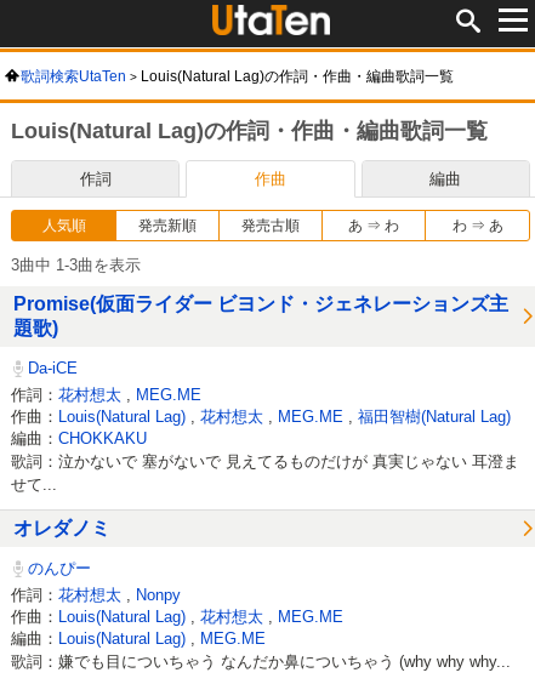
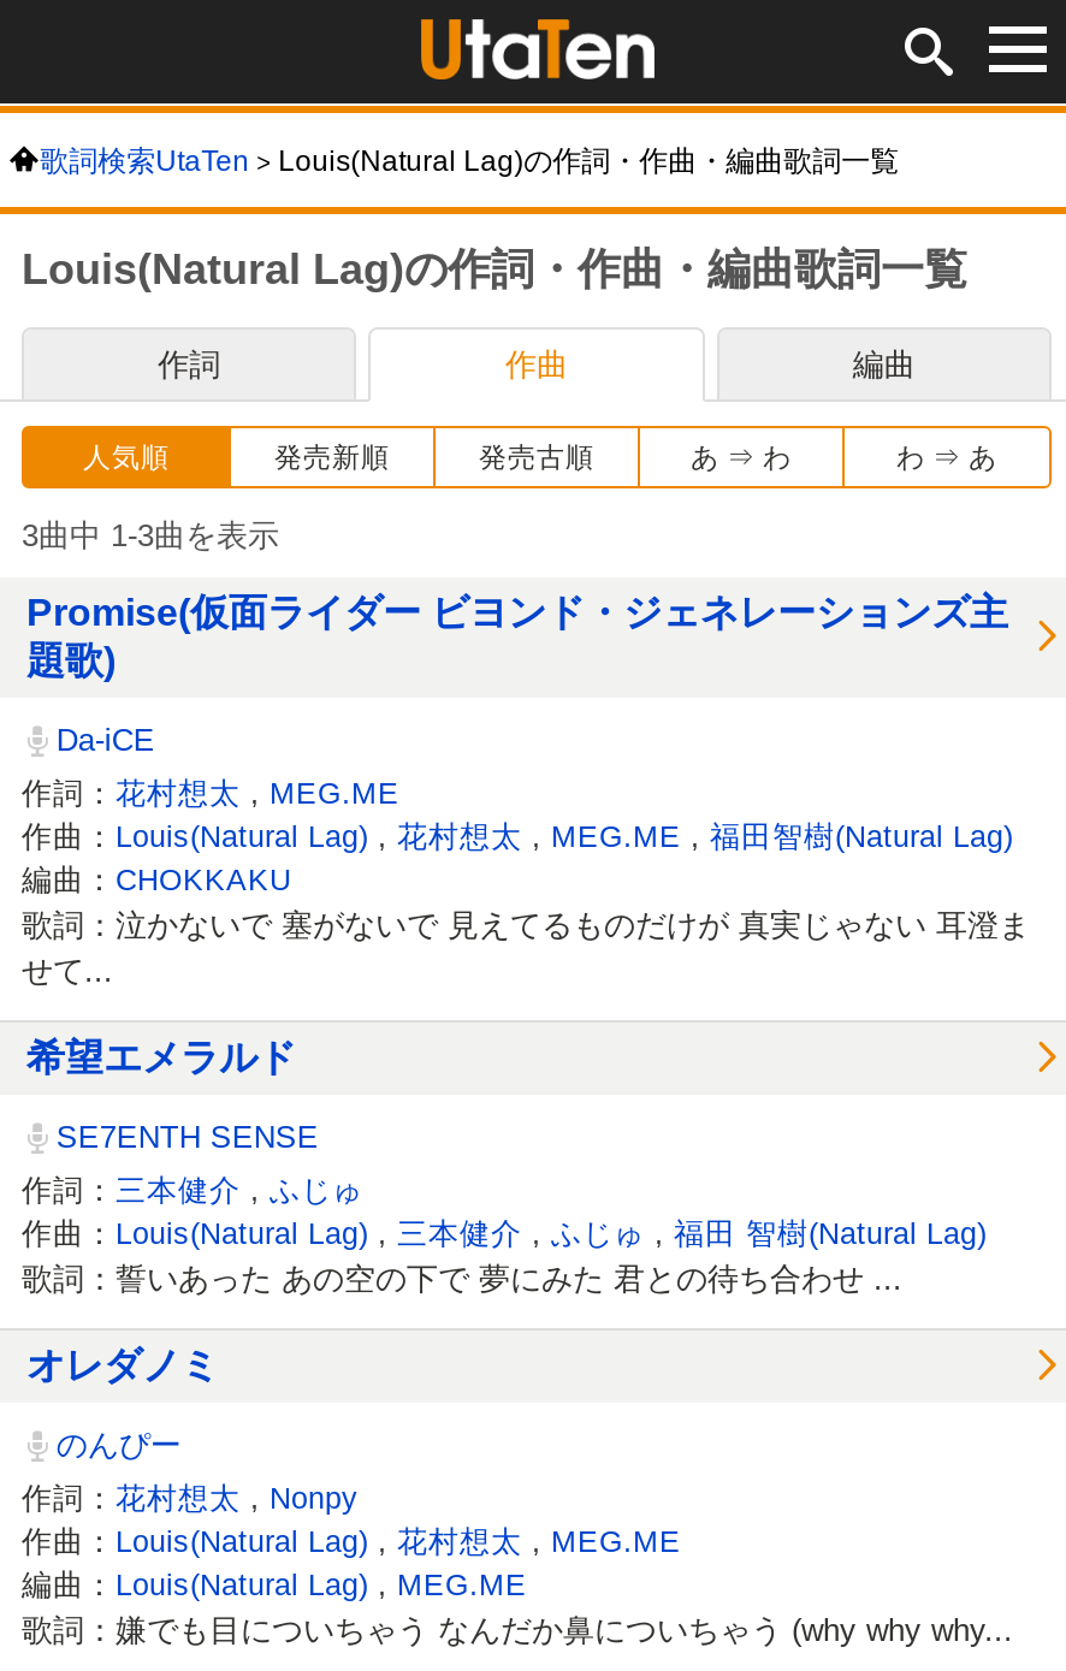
none -> [22,1037,987,1296] 希望エメラルド | SE7ENTH SENSE | 作詞：三本健介,ふじゅ | 作曲：Louis(Natural Lag),三本健介,ふじゅ,福田 智樹(Natural Lag) | 歌詞：誓いあった あの空の下で 夢にみた 君との待ち合わせ ...

